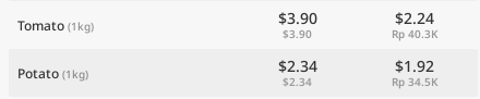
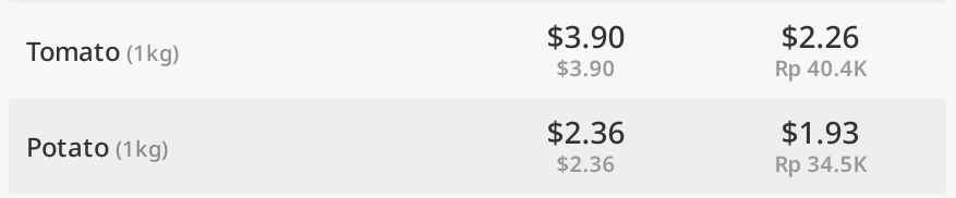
[395,8,434,29] $2.24 -> [781,16,859,57] $2.26
[392,26,438,42] Rp 40.3K -> [774,53,866,83] Rp 40.4K
[278,56,317,76] $2.34 -> [547,111,625,153] $2.36
[395,56,434,76] $1.92 -> [781,111,859,153] $1.93
[283,74,312,89] $2.34 -> [556,148,615,179] $2.36

